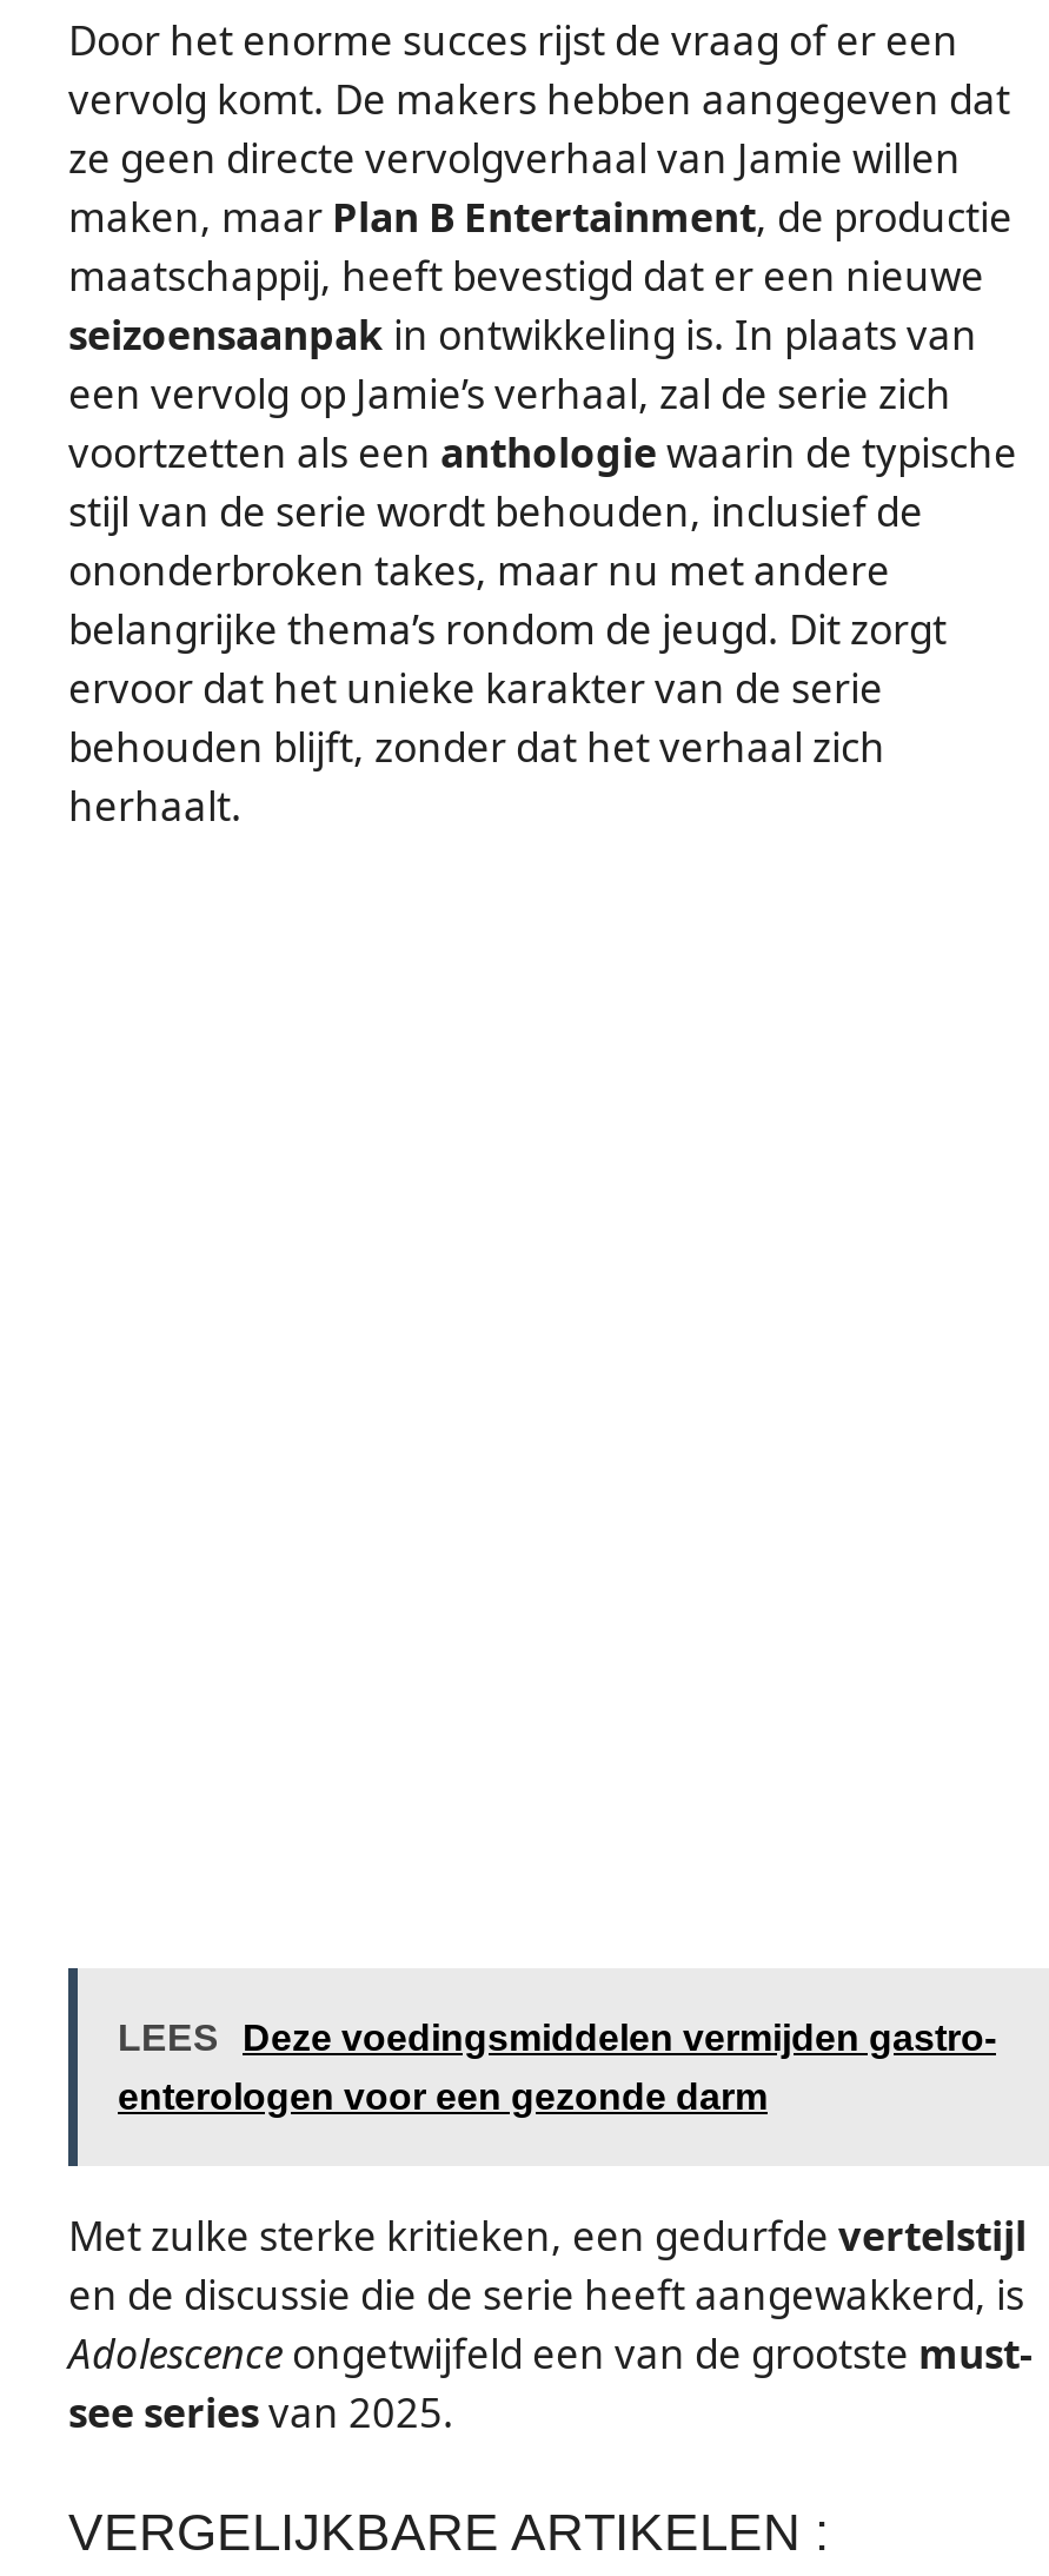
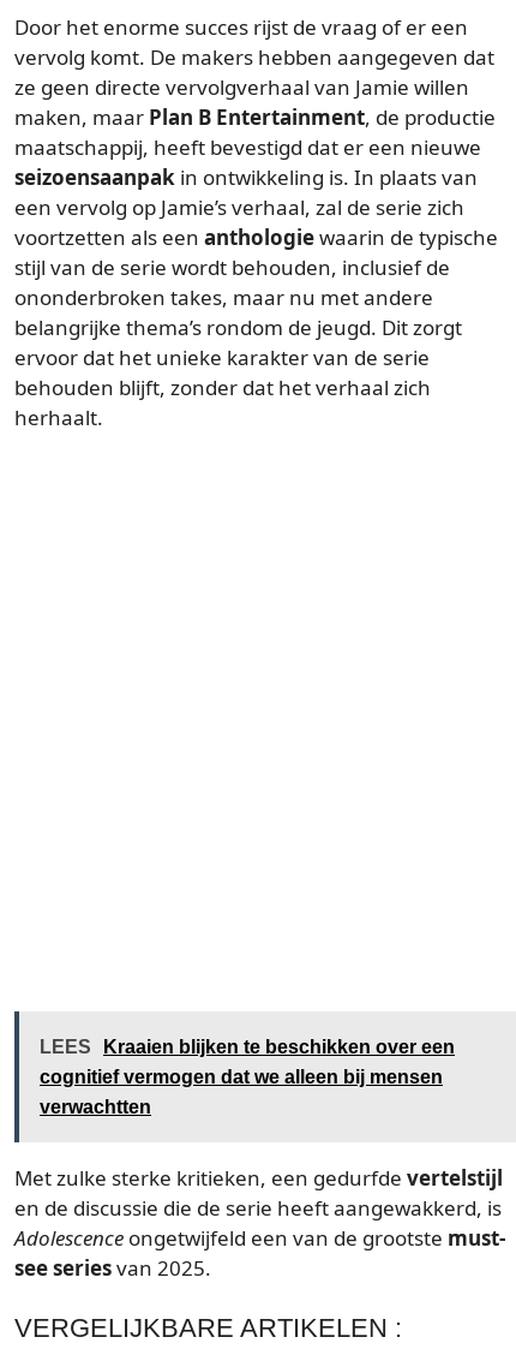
[118,2019,996,2118] LEES Deze voedingsmiddelen vermijden gastro- | enterologen voor een gezonde darm -> [40,1036,455,1117] LEES Kraaien blijken te beschikken over een | cognitief vermogen dat we alleen bij mensen | verwachtten

